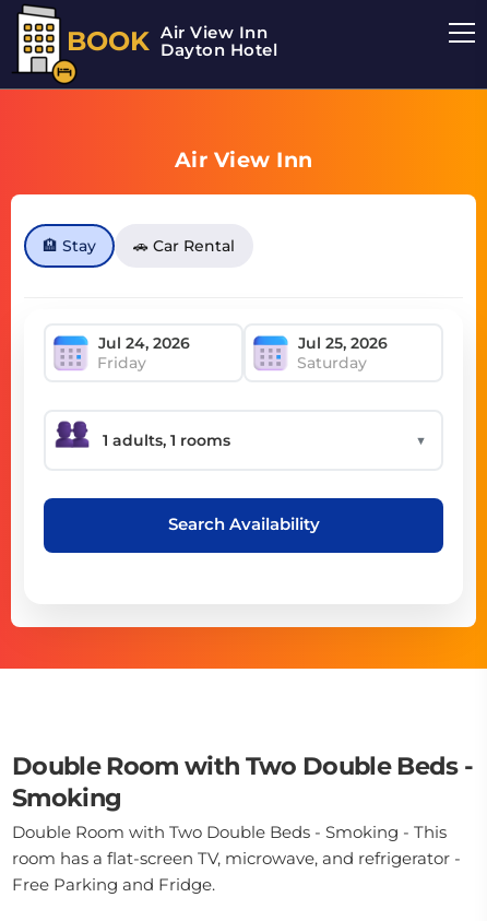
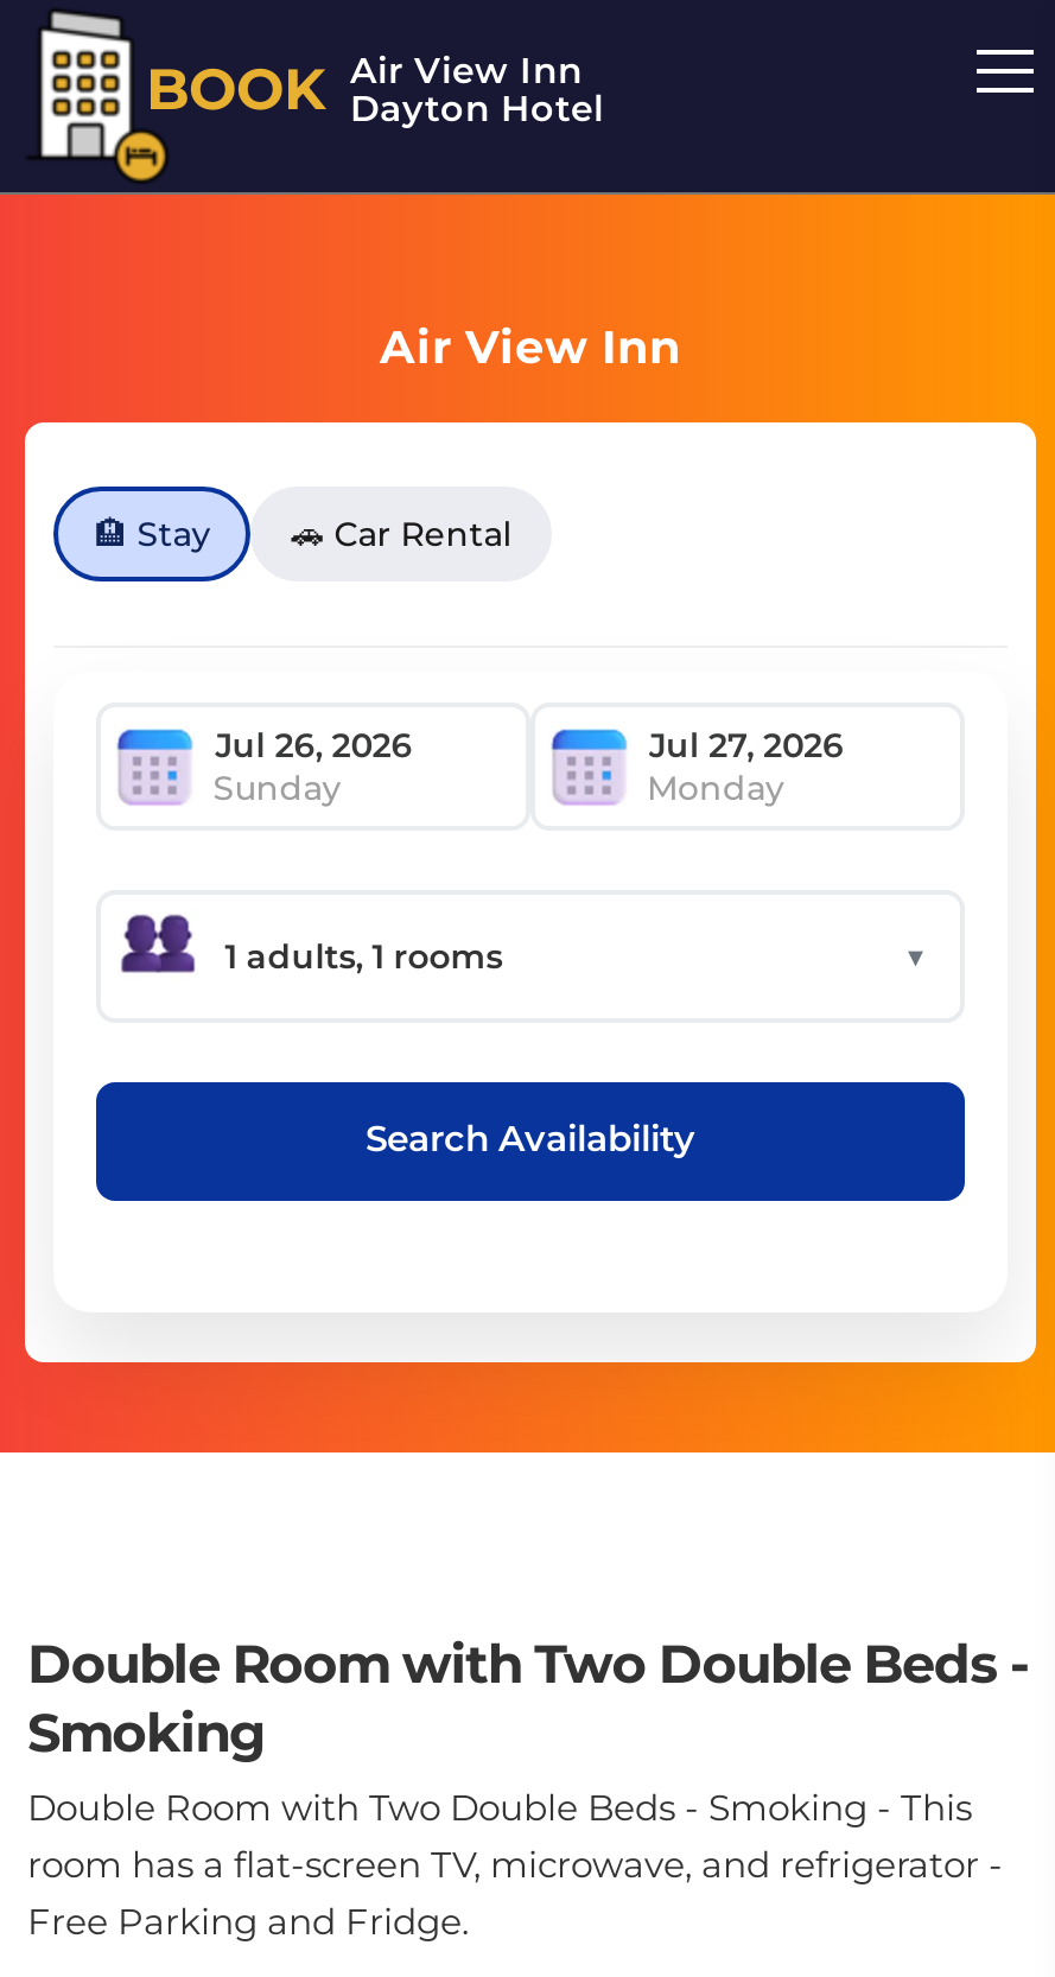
[97,352,367,372] Friday | Saturday -> [213,765,784,808] Sunday | Monday

